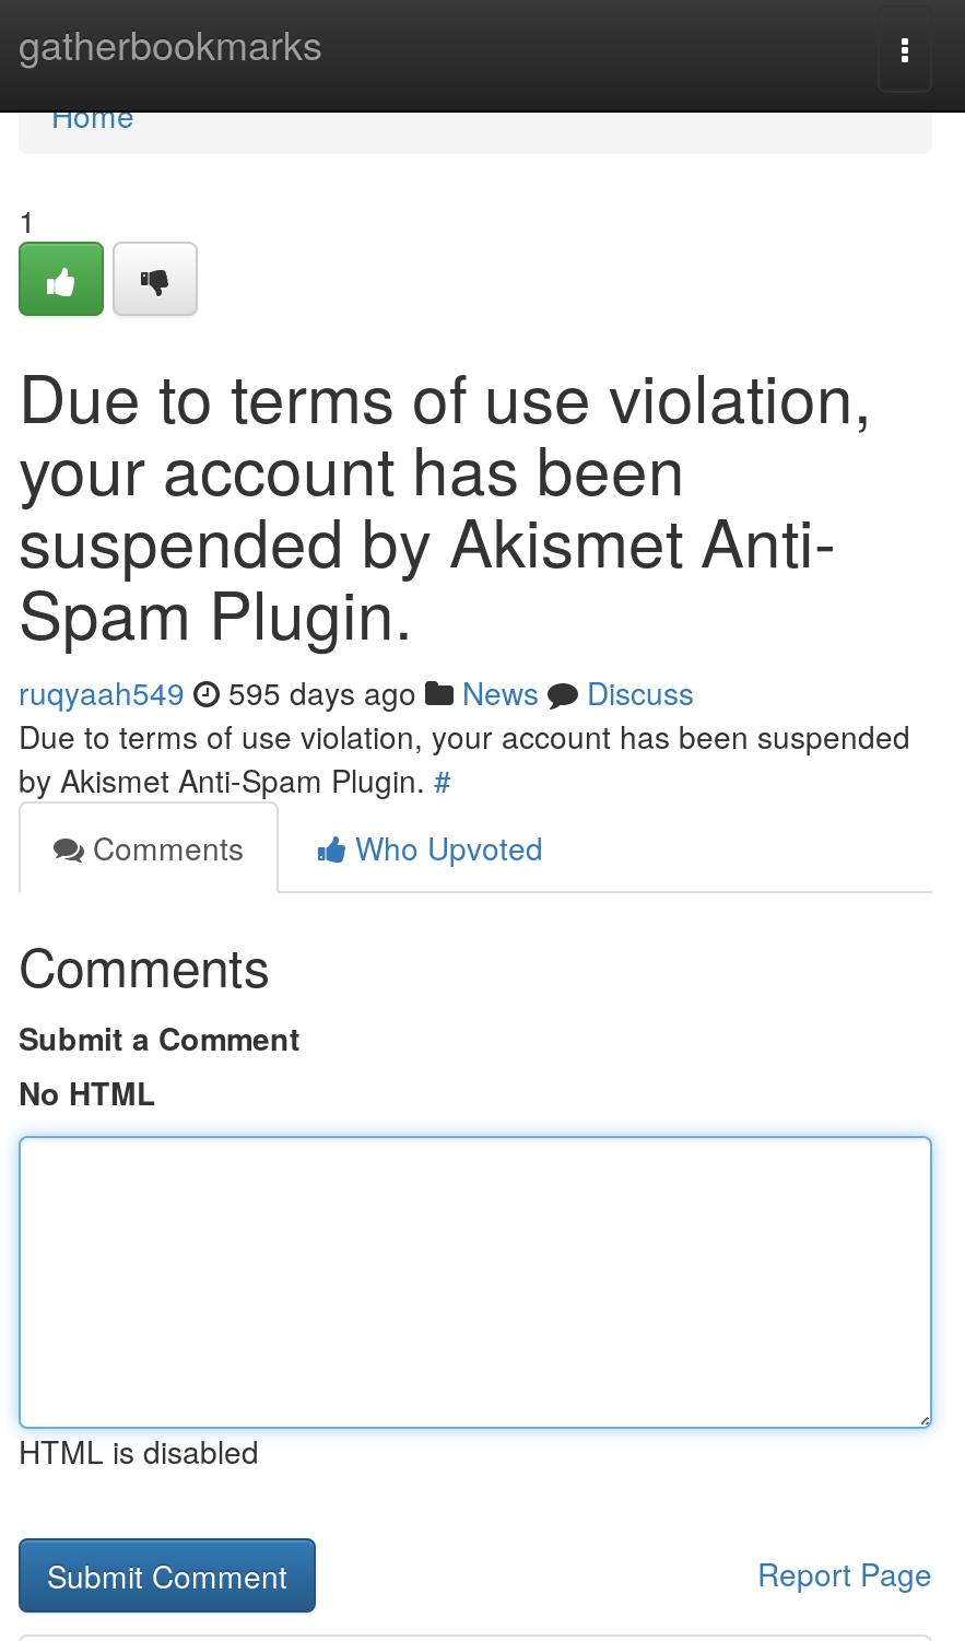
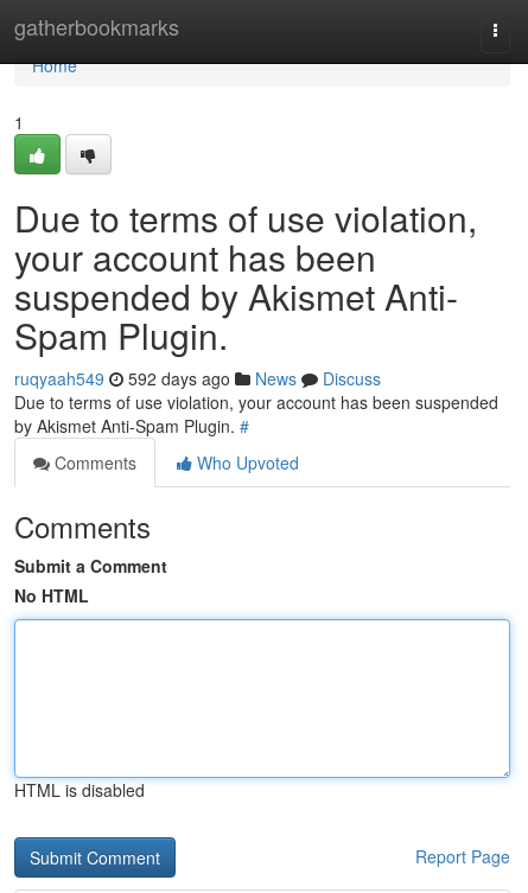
[19,670,694,714] ruqyaah549 595 days ago News Discuss -> [14,366,381,390] ruqyaah549 592 days ago News Discuss

